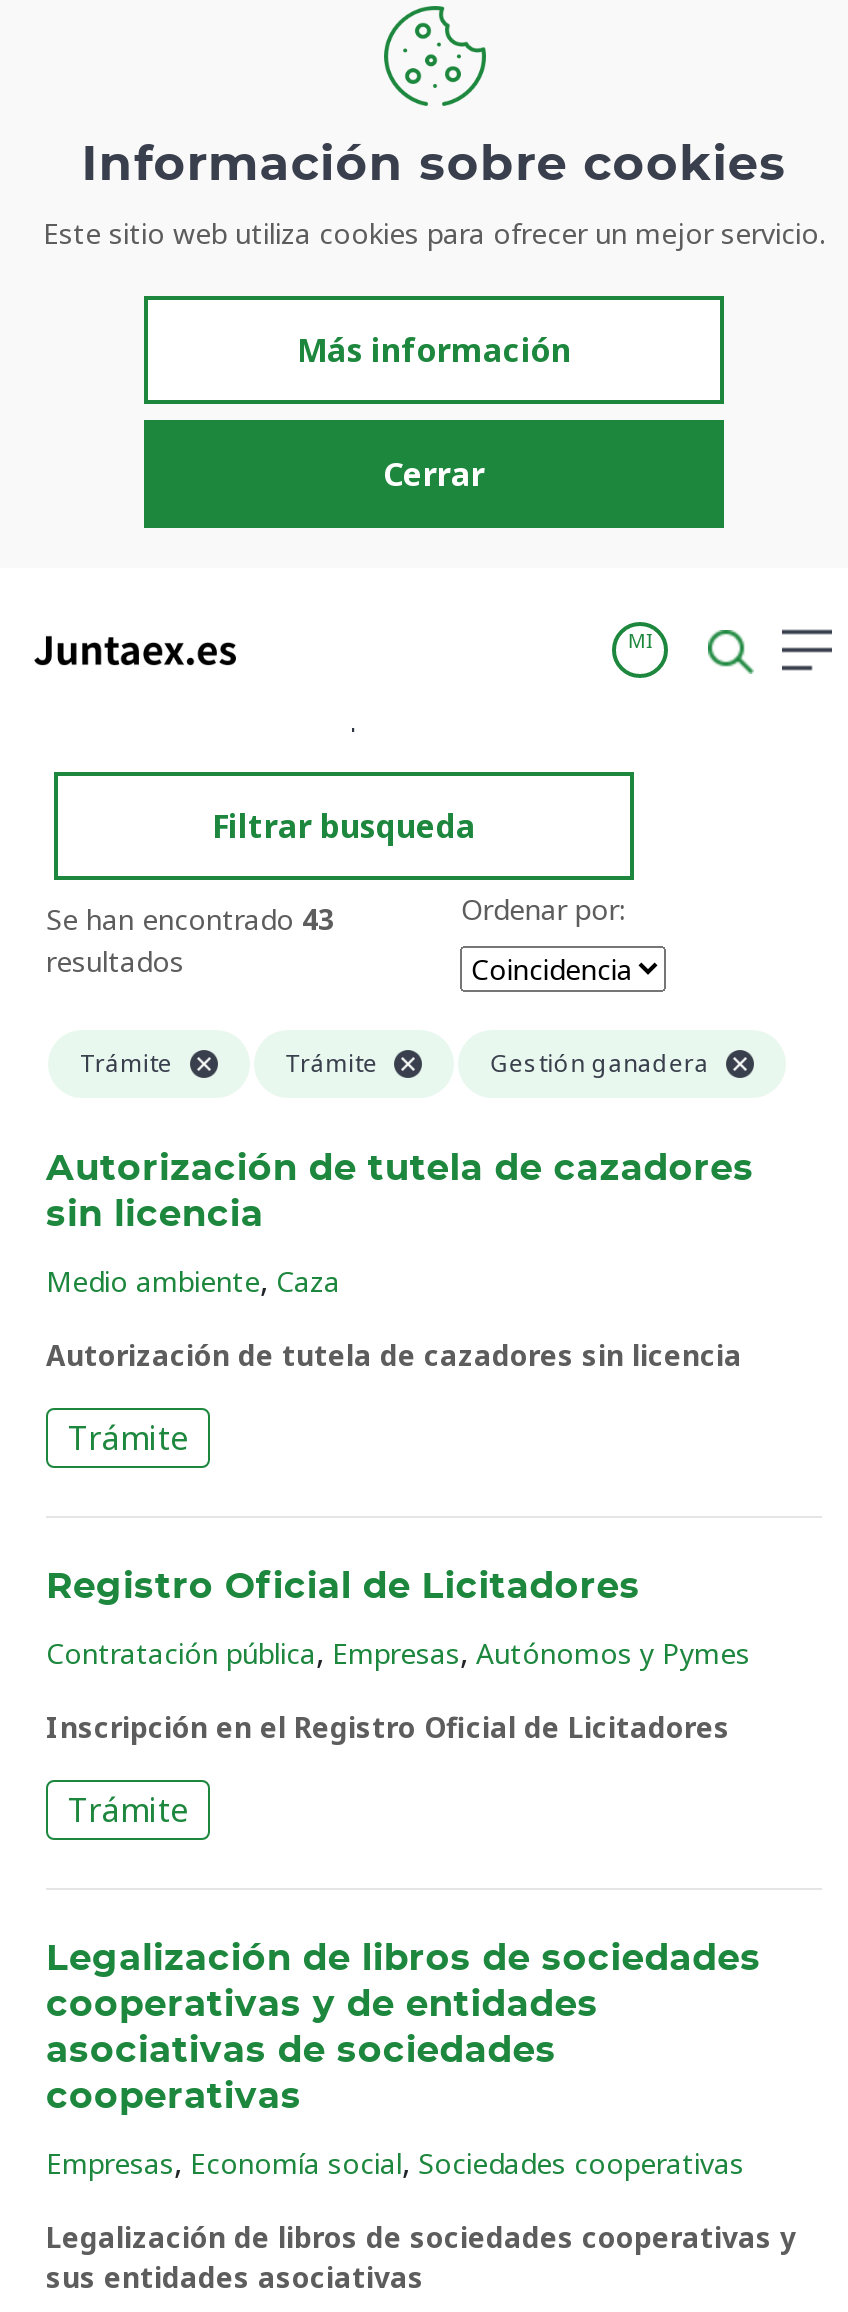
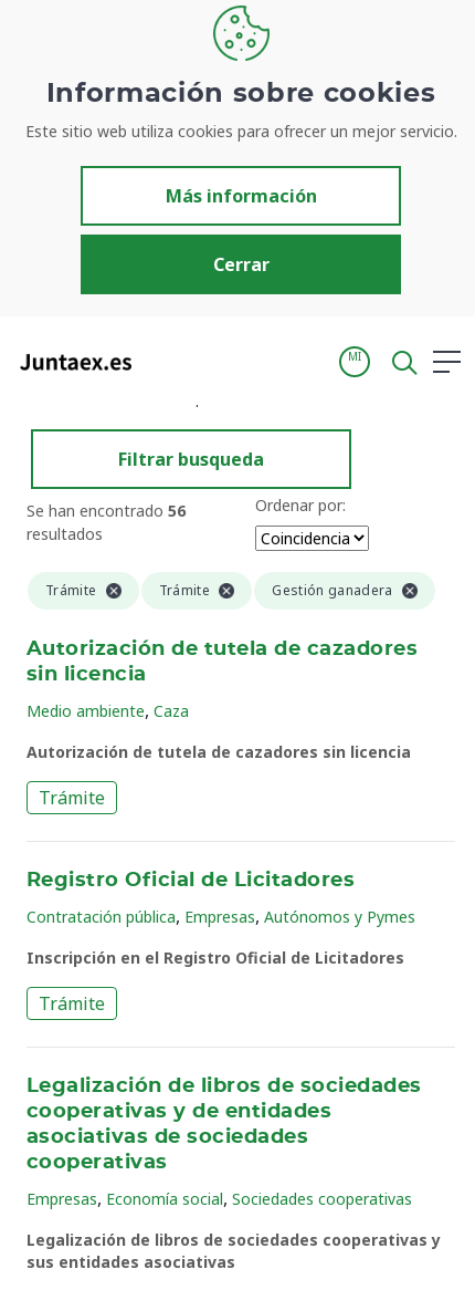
[46,900,334,938] Se han encontrado 43 -> [27,500,186,521] Se han encontrado 56

